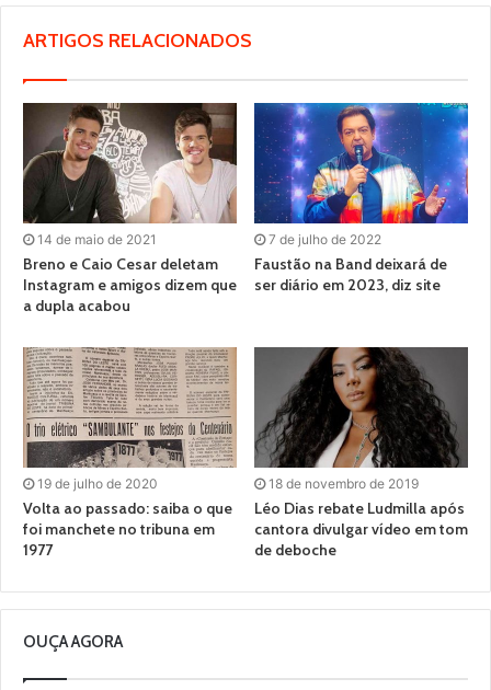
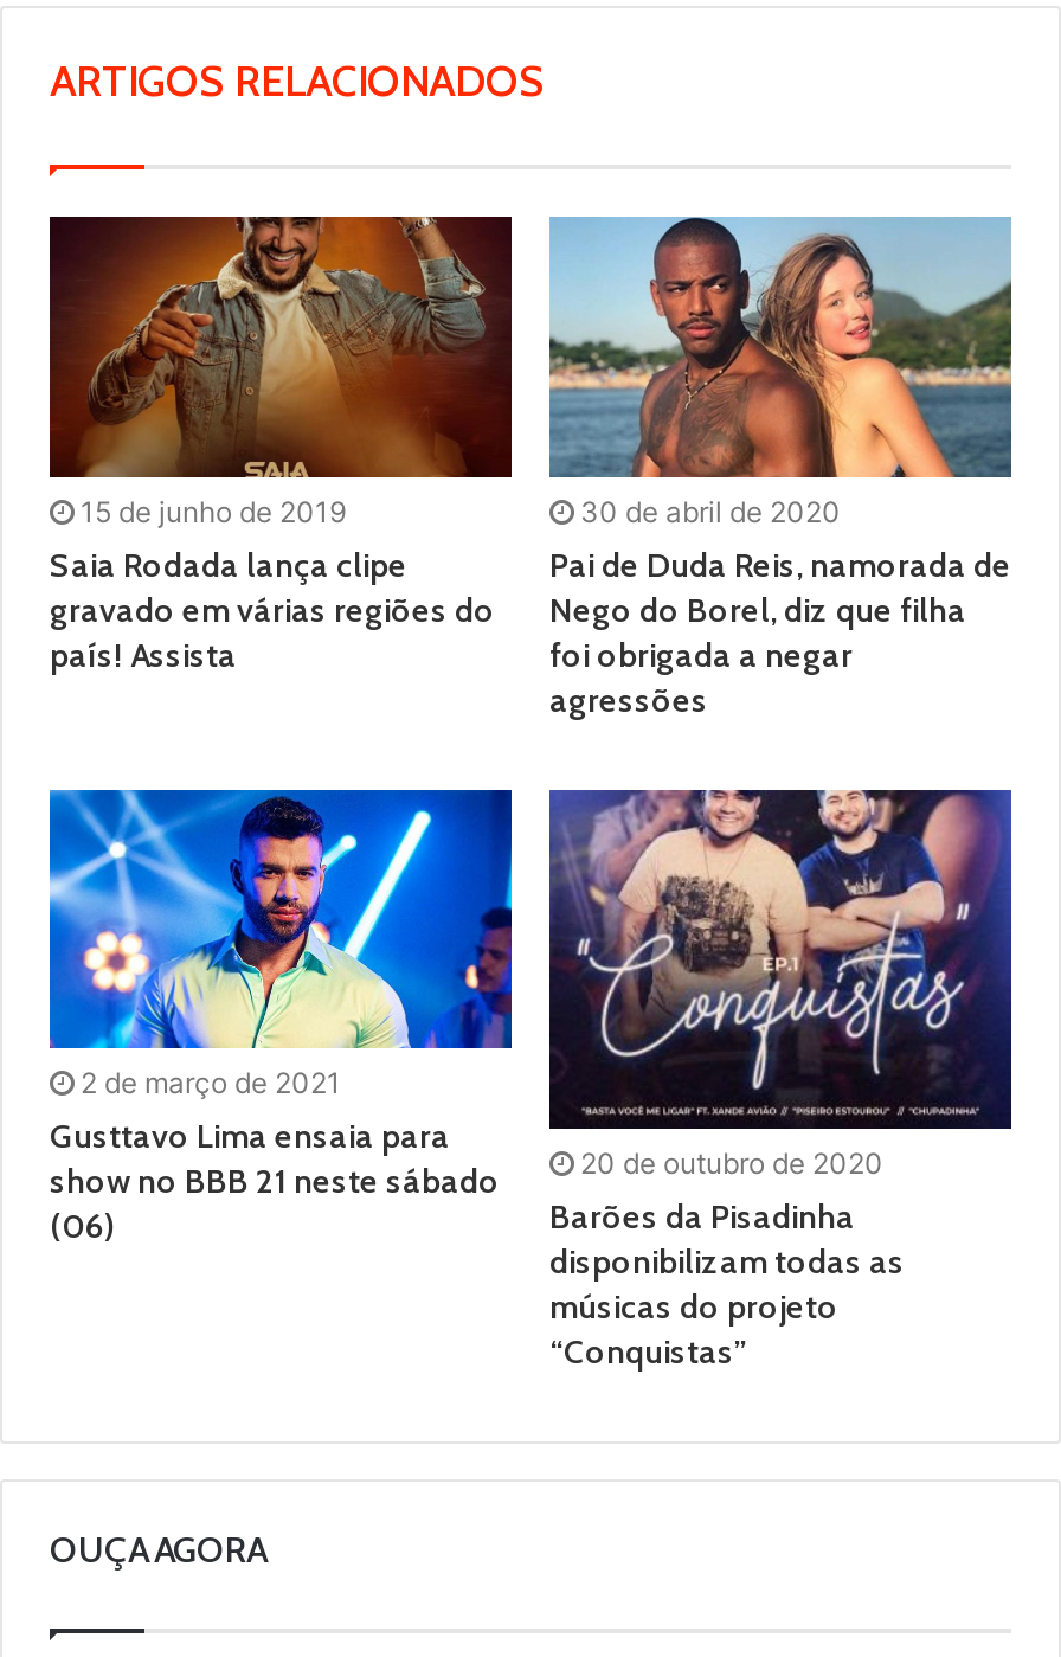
[23,102,237,316] [image] | 14 de maio de 2021 | Breno e Caio Cesar deletam | Instagram e amigos dizem que | a dupla acabou -> [50,214,512,677] [image] | 15 de junho de 2019 | Saia Rodada lança clipe | gravado em várias regiões do | país! Assista
[254,102,469,168] [image] -> [547,217,1014,480] [image]
[254,231,447,295] 7 de julho de 2022 | Faustão na Band deixará de | ser diário em 2023, diz site -> [549,493,1011,721] 30 de abril de 2020 | Pai de Duda Reis, namorada de | Nego do Borel, diz que filha | foi obrigada a negar | agressões
[22,346,238,560] [image] | 19 de julho de 2020 | Volta ao passado: saiba o que | foi manchete no tribuna em | 1977 -> [47,818,514,1247] [image] | 2 de março de 2021 | Gusttavo Lima ensaia para | show no BBB 21 neste sábado | (06)
[254,346,468,560] [image] | 18 de novembro de 2019 | Léo Dias rebate Ludmilla após | cantora divulgar vídeo em tom | de deboche -> [549,788,1014,1372] [image] | 20 de outubro de 2020 | Barões da Pisadinha | disponibilizam todas as | músicas do projeto | “Conquistas”

